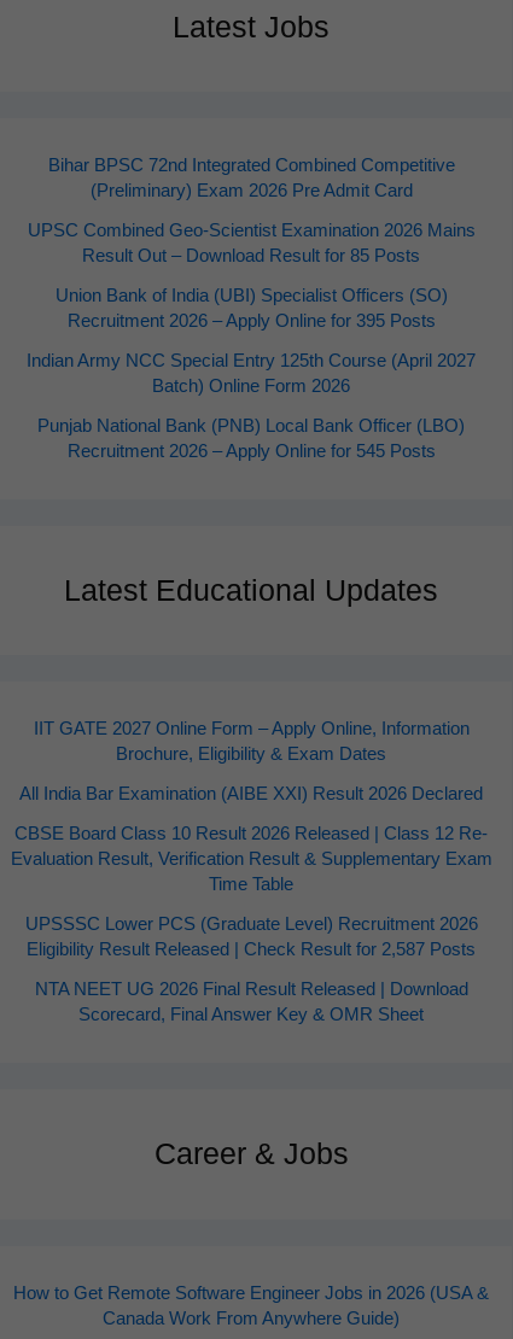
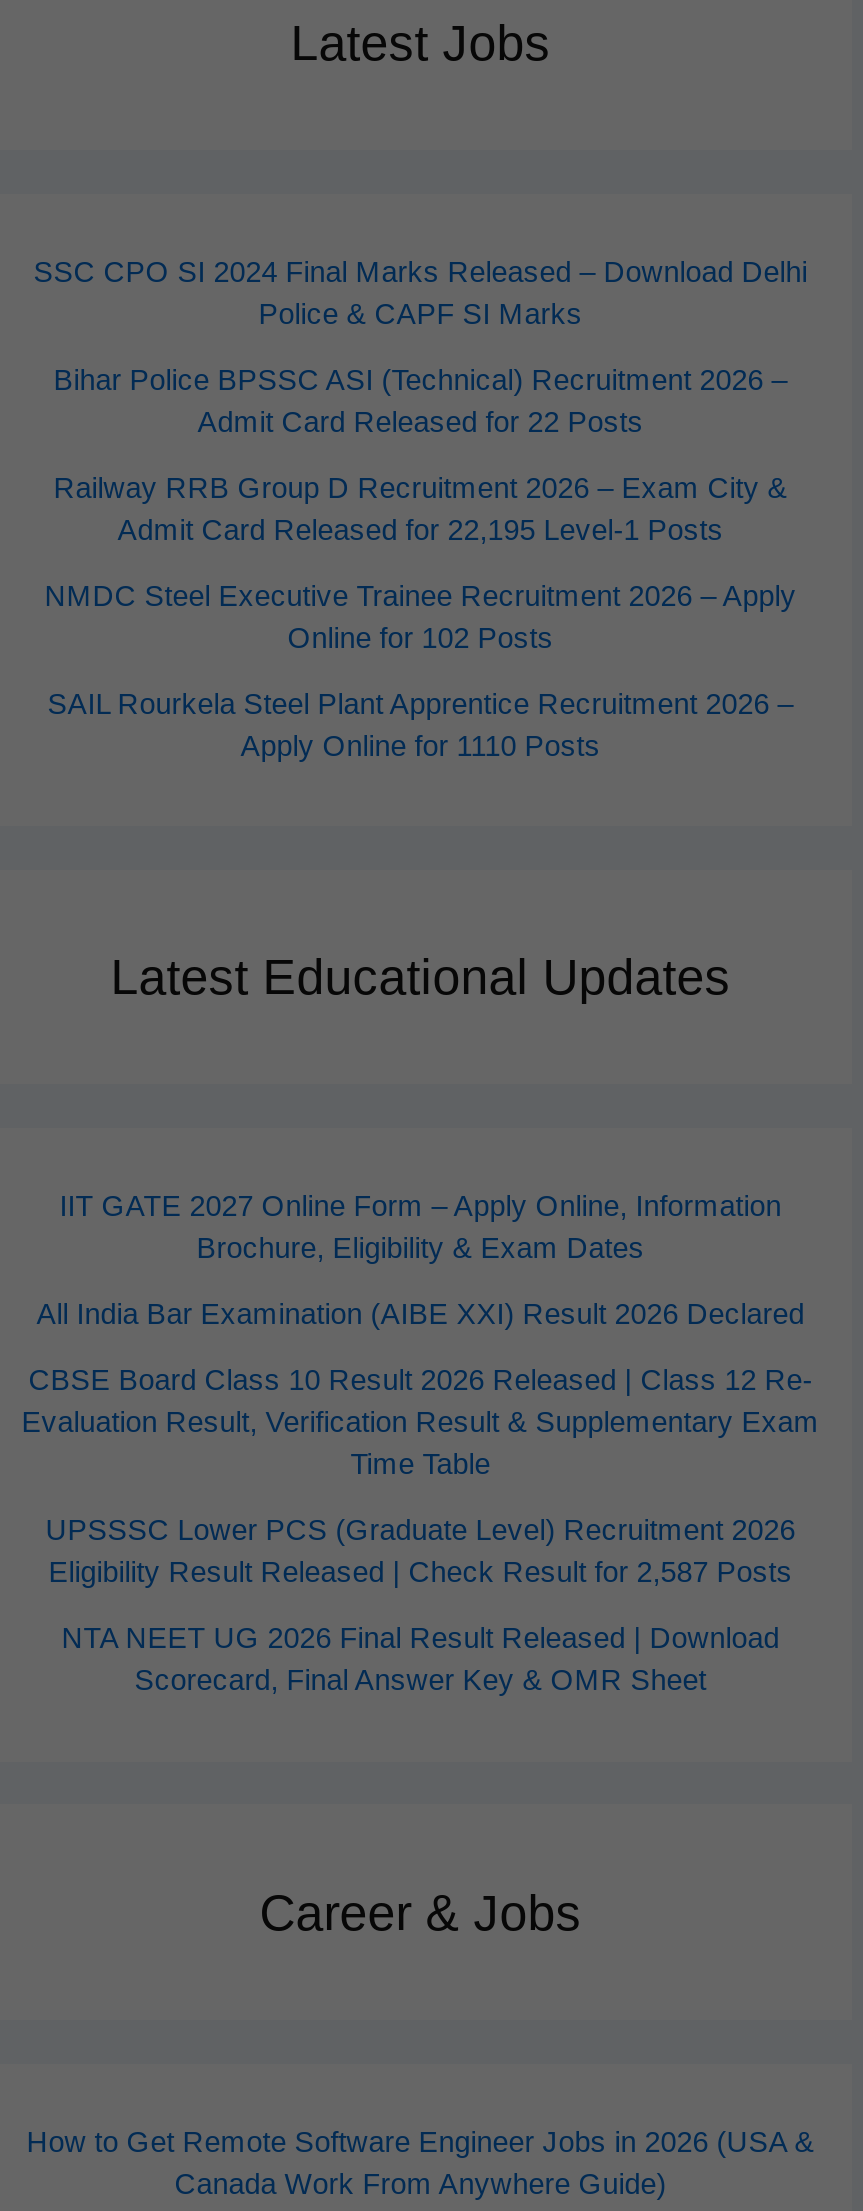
[48,155,455,200] Bihar BPSC 72nd Integrated Combined Competitive | (Preliminary) Exam 2026 Pre Admit Card -> [33,256,807,330] SSC CPO SI 2024 Final Marks Released – Download Delhi | Police & CAPF SI Marks
[27,221,475,265] UPSC Combined Geo-Scientist Examination 2026 Mains | Result Out – Download Result for 85 Posts -> [53,364,787,438] Bihar Police BPSSC ASI (Technical) Recruitment 2026 – | Admit Card Released for 22 Posts
[55,286,447,330] Union Bank of India (UBI) Specialist Officers (SO) | Recruitment 2026 – Apply Online for 395 Posts -> [53,472,787,546] Railway RRB Group D Recruitment 2026 – Exam City & | Admit Card Released for 22,195 Level‑1 Posts
[27,351,476,395] Indian Army NCC Special Entry 125th Course (April 2027 | Batch) Online Form 2026 -> [44,580,796,654] NMDC Steel Executive Trainee Recruitment 2026 – Apply | Online for 102 Posts
[38,416,465,461] Punjab National Bank (PNB) Local Bank Officer (LBO) | Recruitment 2026 – Apply Online for 545 Posts -> [47,688,793,762] SAIL Rourkela Steel Plant Apprentice Recruitment 2026 – | Apply Online for 1110 Posts

